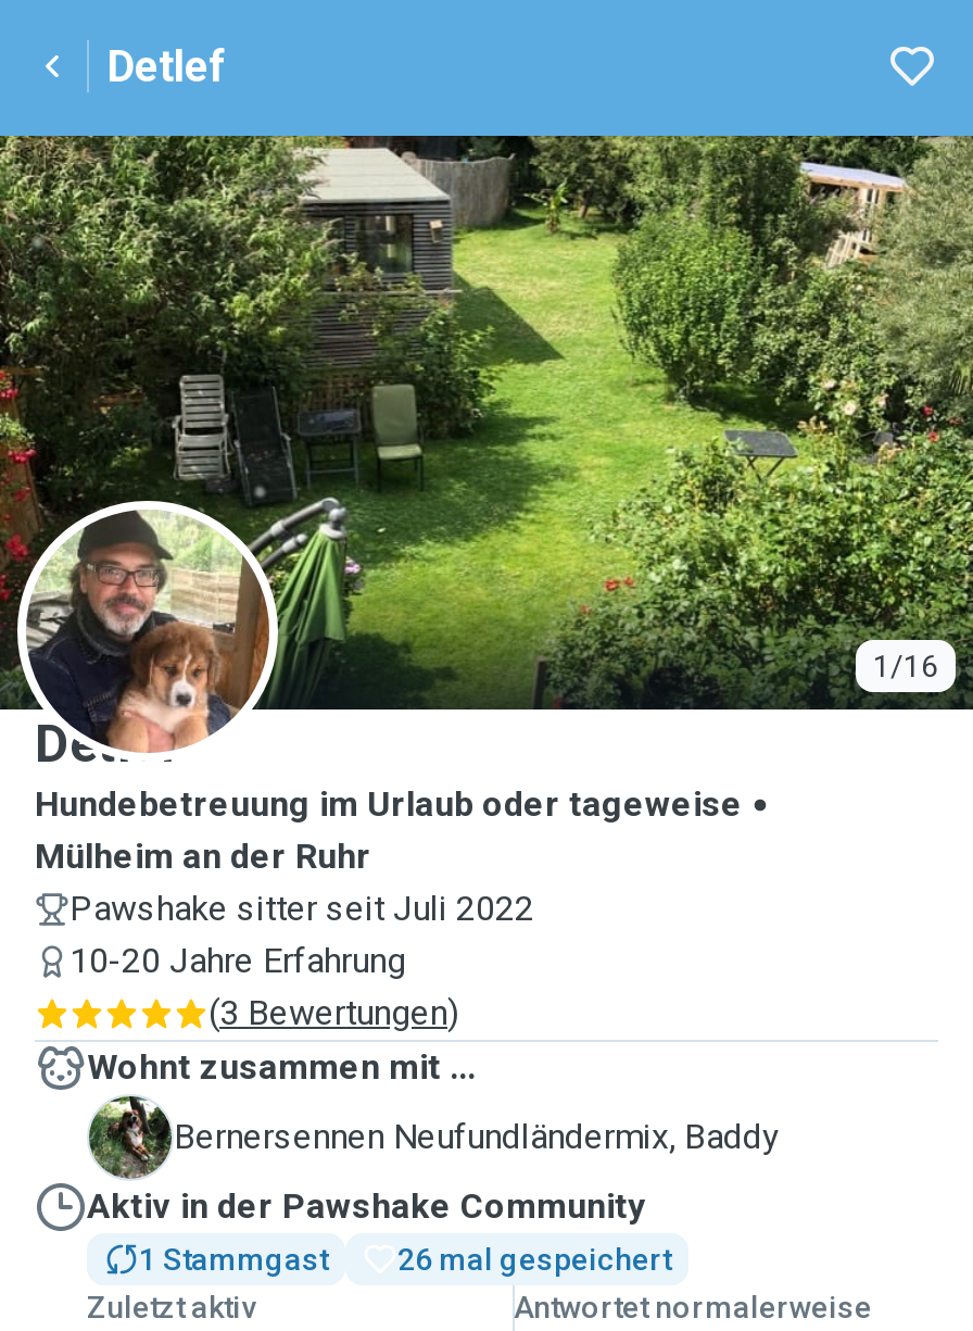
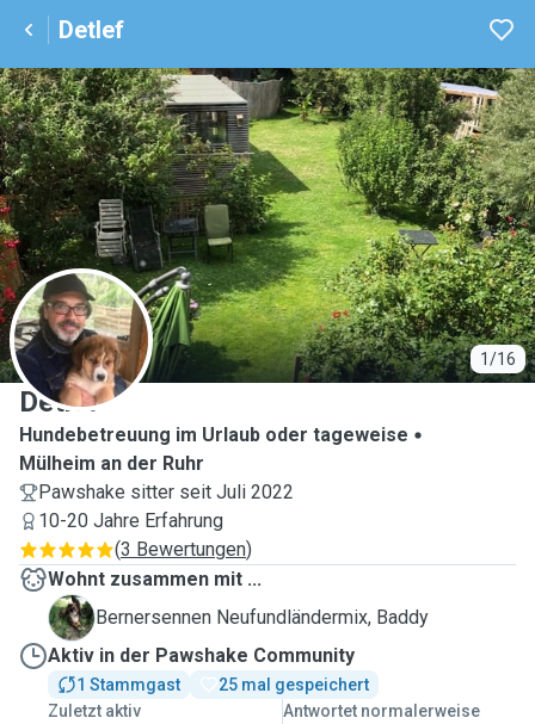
[397,1242,671,1277] 26 mal gespeichert -> [219,675,369,694] 25 mal gespeichert

